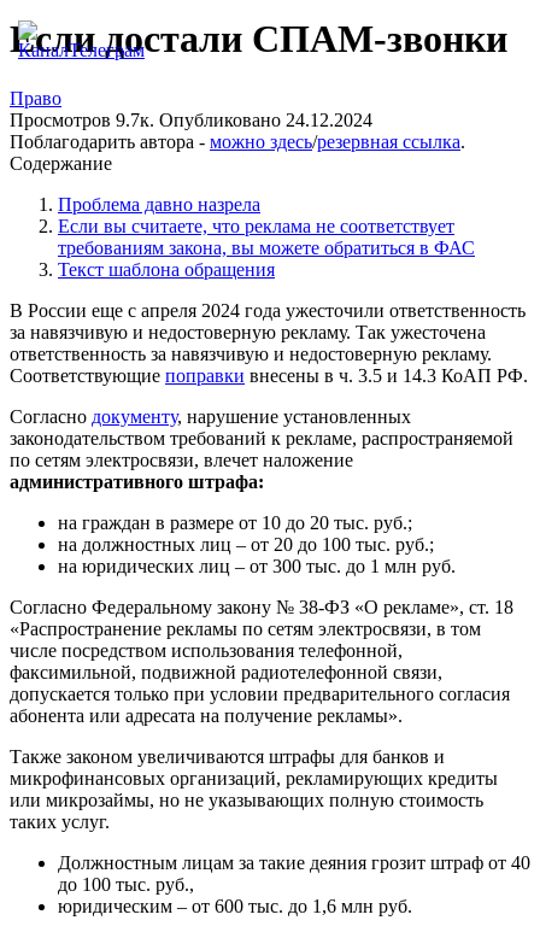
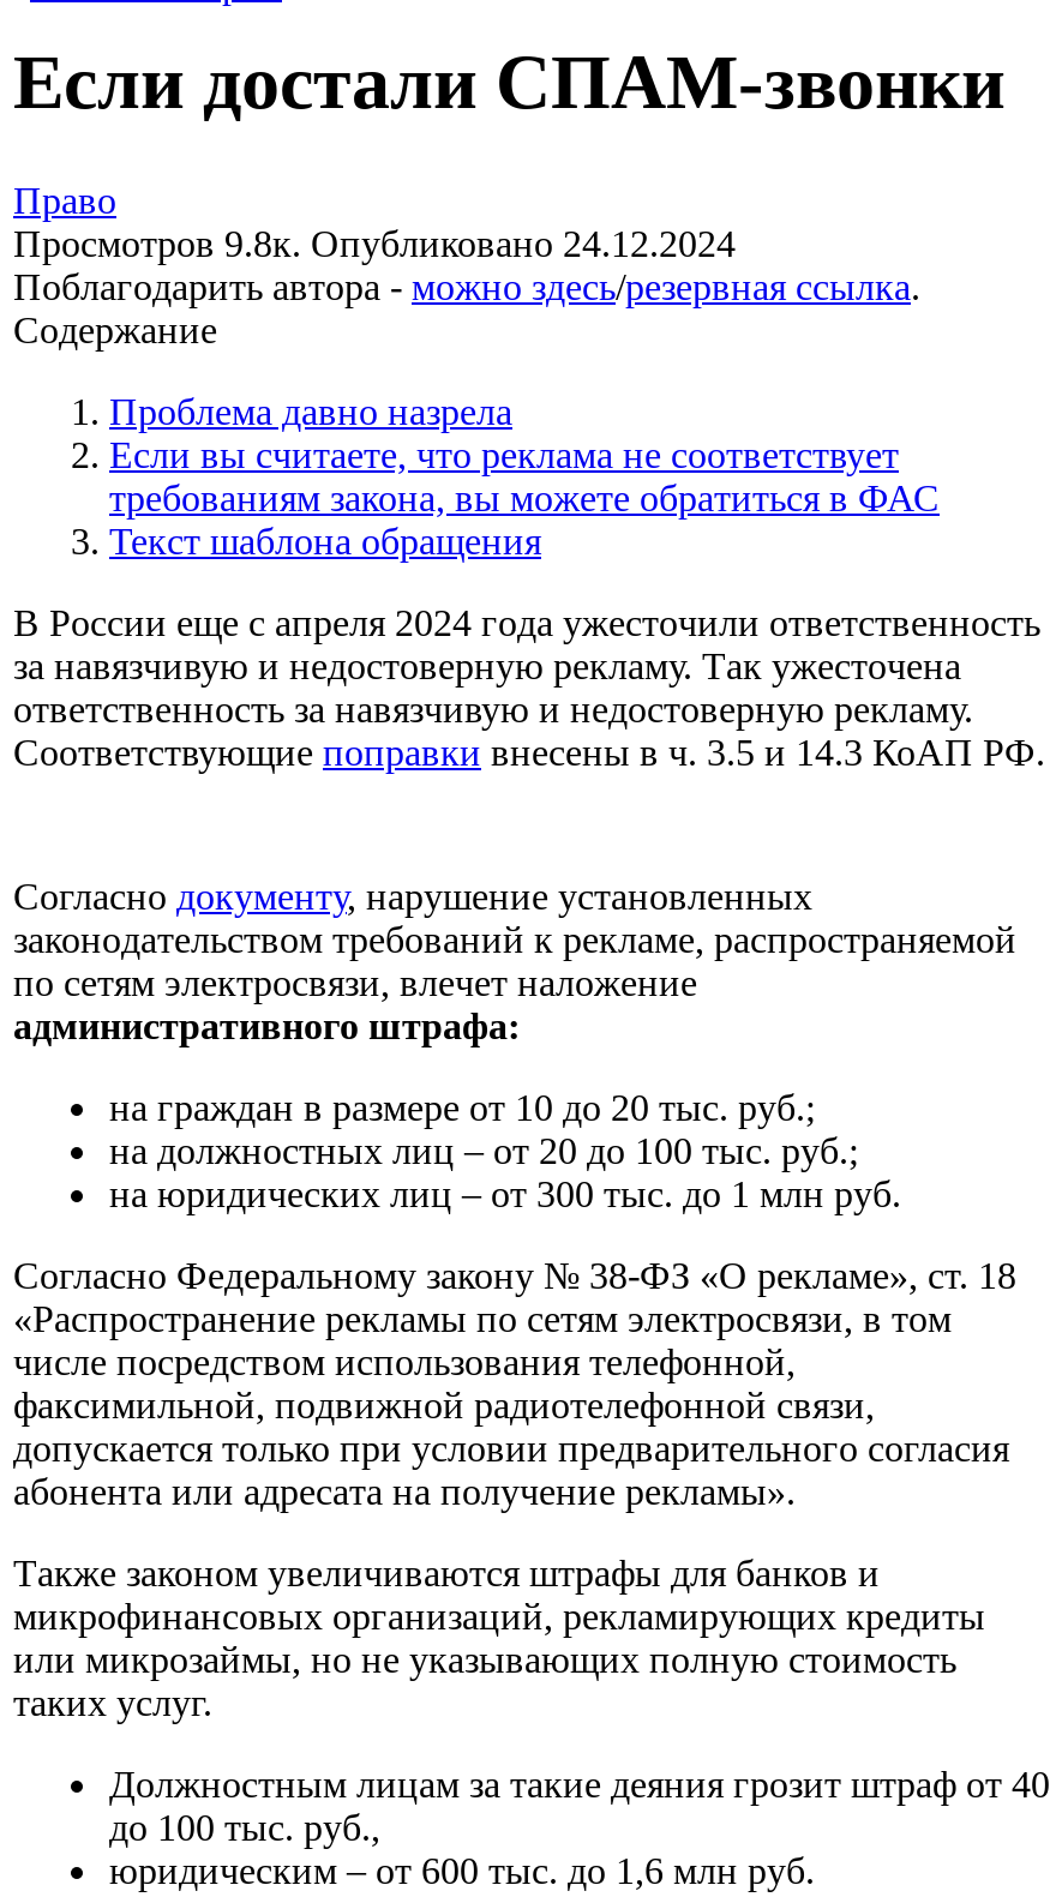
[10,110,372,130] Просмотров 9.7к. Опубликовано 24.12.2024 -> [13,223,736,264] Просмотров 9.8к. Опубликовано 24.12.2024

